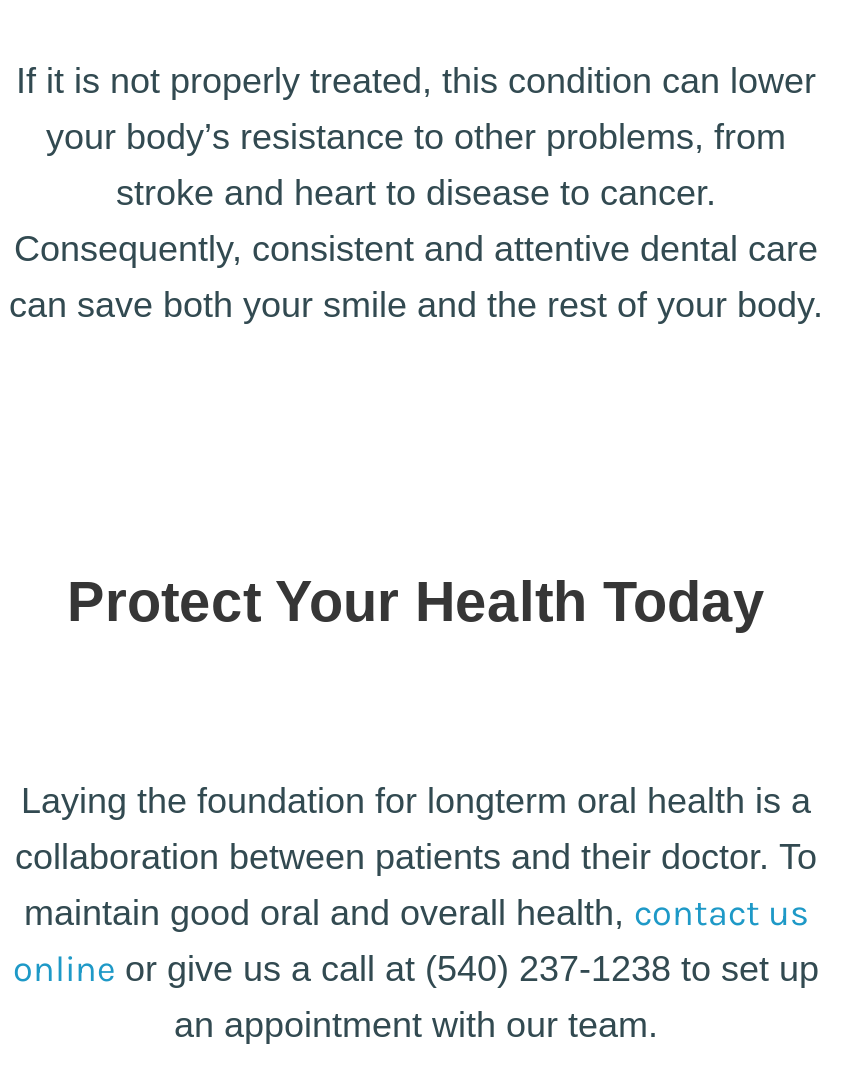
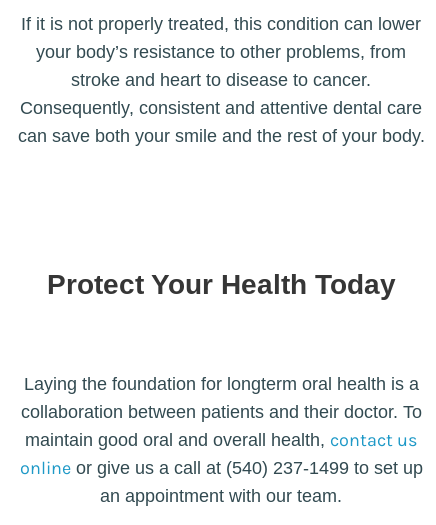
[13,946,819,990] online or give us a call at (540) 237-1238 to set up -> [19,457,422,479] online or give us a call at (540) 237-1499 to set up

